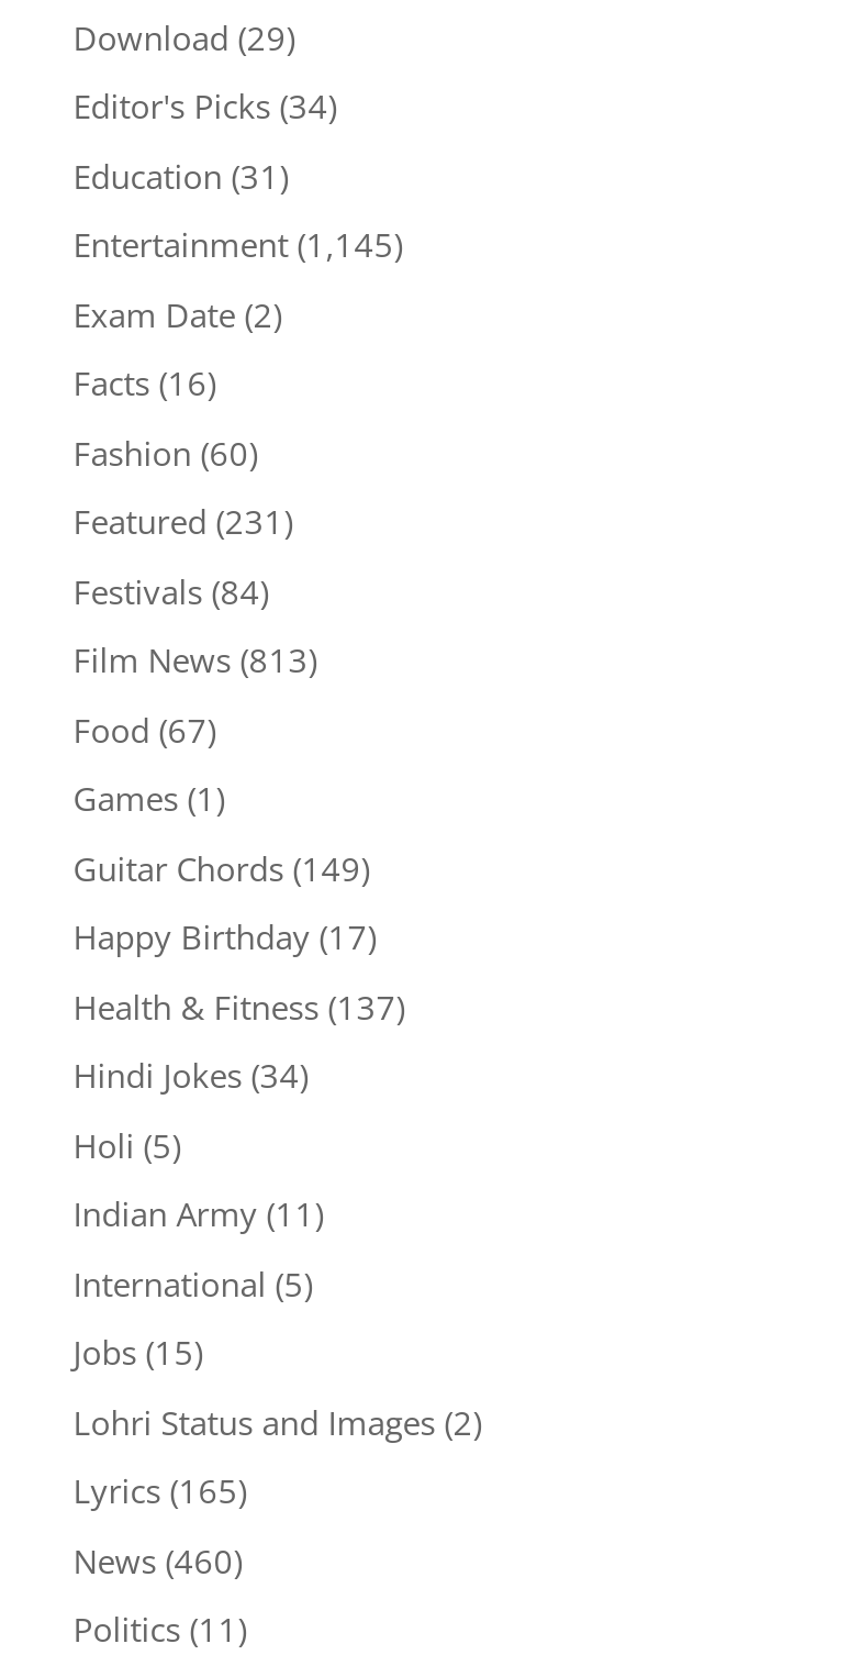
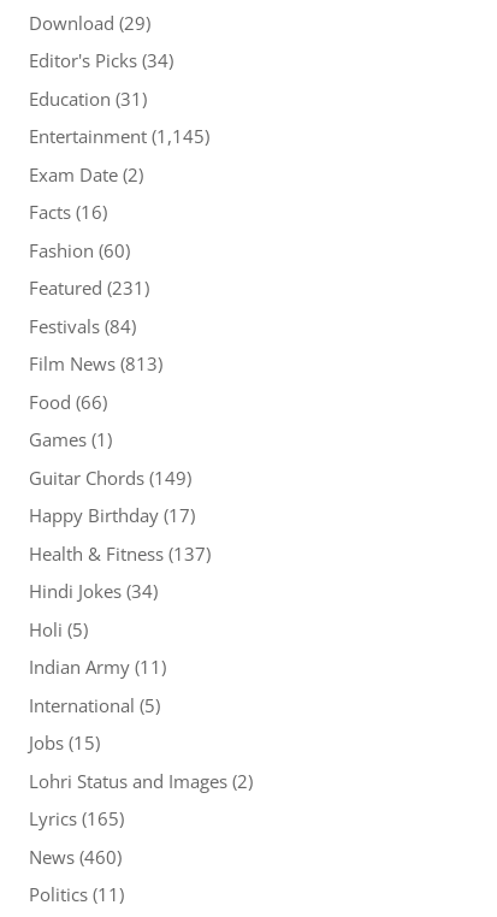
[73,708,216,751] Food (67) -> [29,390,107,414] Food (66)

